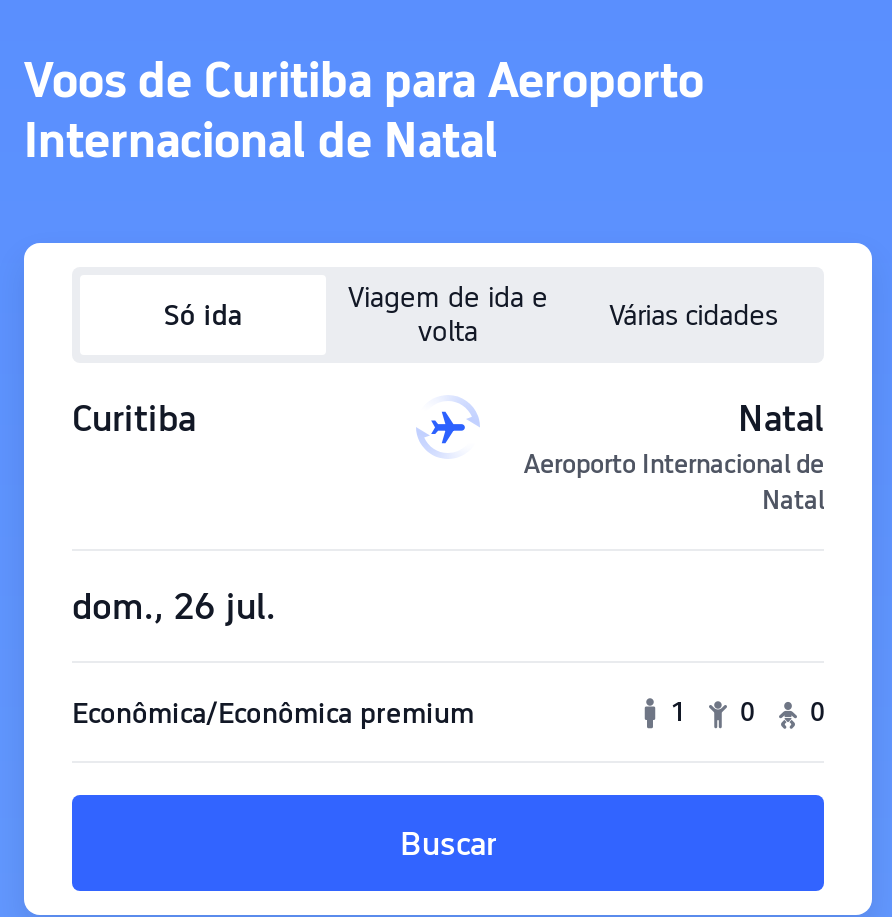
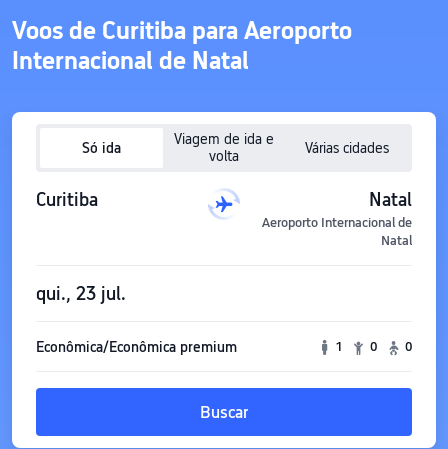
[72,585,276,627] dom., 26 jul. -> [36,283,126,304] qui., 23 jul.

